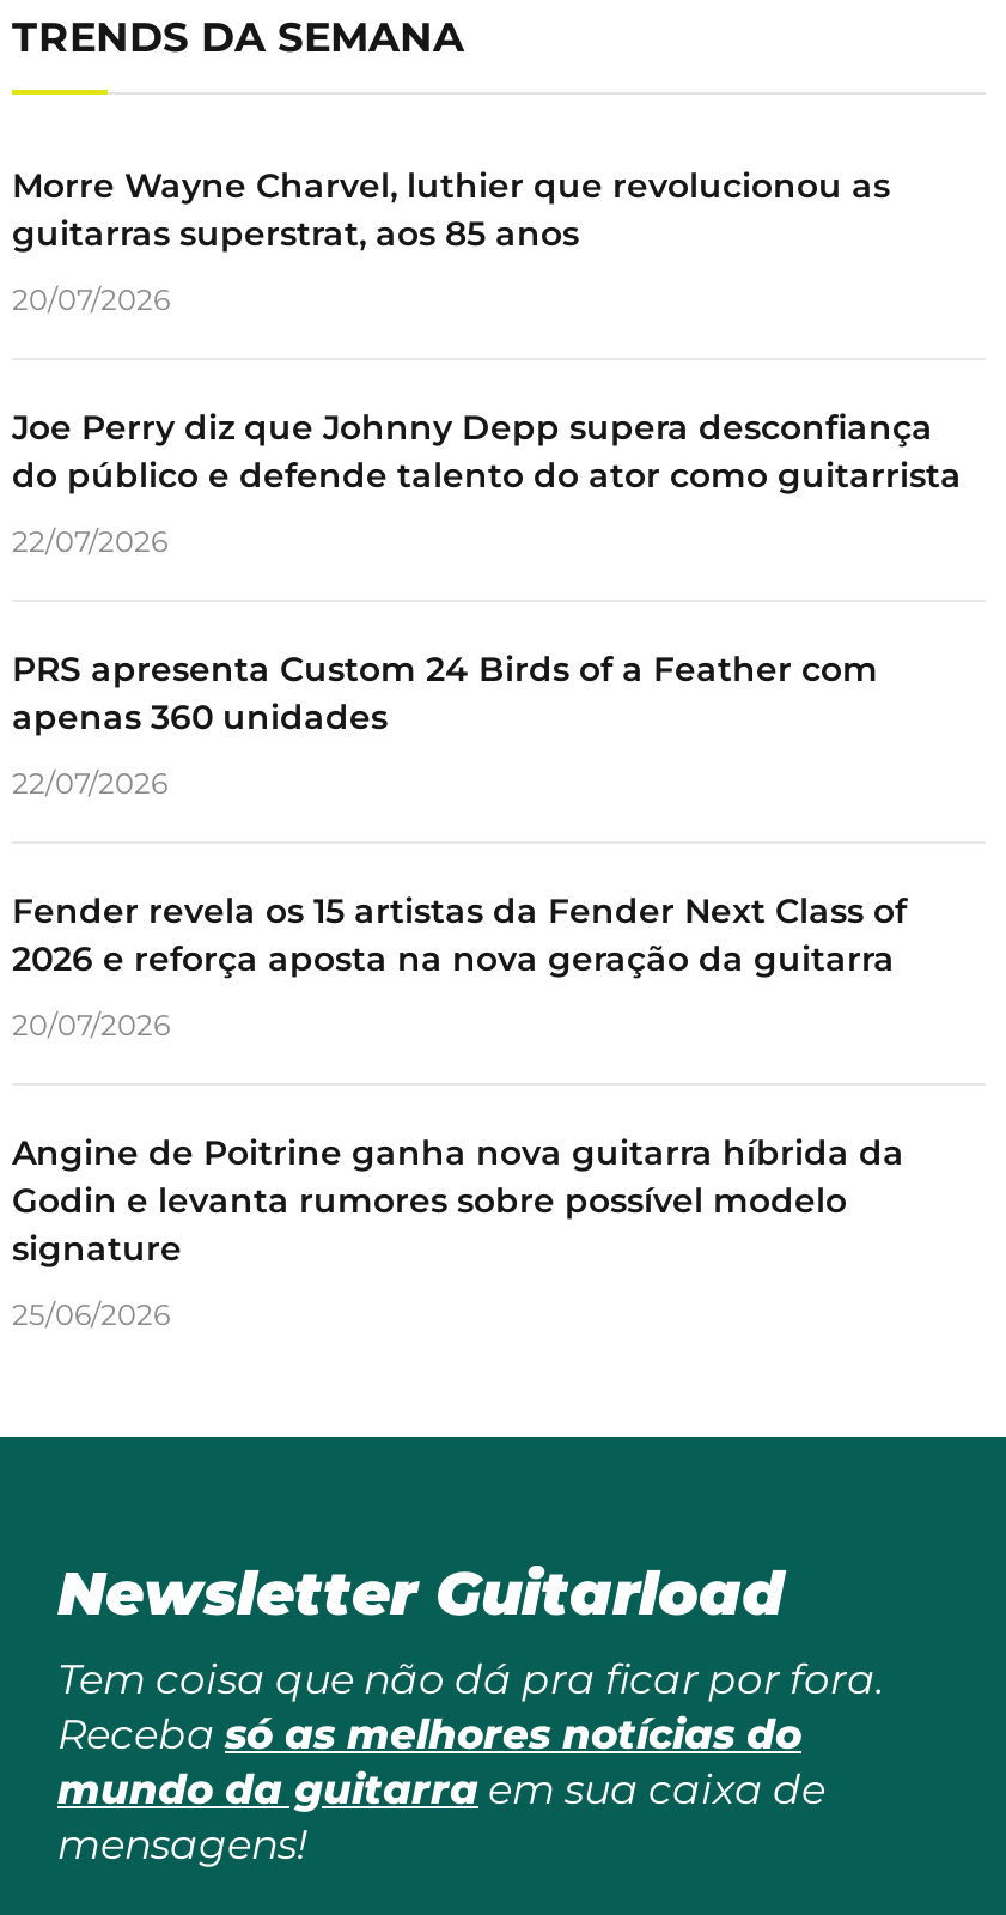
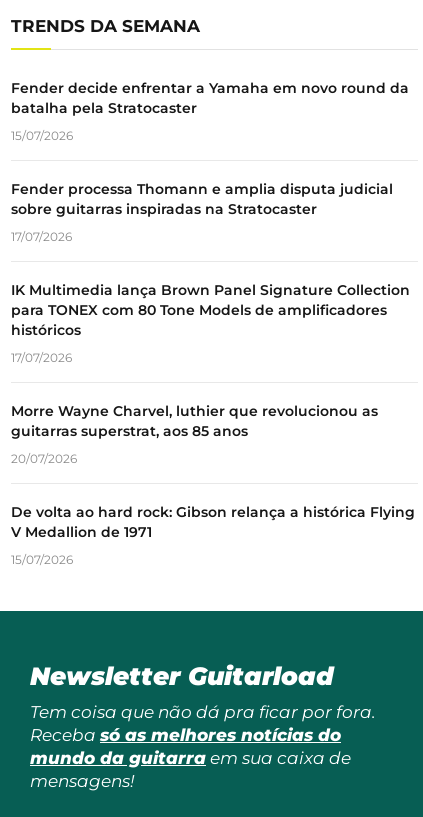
none -> [11,79,410,365] Fender decide enfrentar a Yamaha em novo round da | batalha pela Stratocaster | 15/07/2026 | Fender processa Thomann e amplia disputa judicial | sobre guitarras inspiradas na Stratocaster | 17/07/2026 | IK Multimedia lança Brown Panel Signature Collection | para TONEX com 80 Tone Models de amplificadores | históricos | 17/07/2026
moved [12,164,890,317] -> [11,402,378,466]: Morre Wayne Charvel, luthier que revolucionou as | guitarras superstrat, aos 85 anos | 20/07/2026
[12,406,962,1332] Joe Perry diz que Johnny Depp supera desconfiança | do público e defende talento do ator como guitarrista | 22/07/2026 | PRS apresenta Custom 24 Birds of a Feather com | apenas 360 unidades | 22/07/2026 | Fender revela os 15 artistas da Fender Next Class of | 2026 e reforça aposta na nova geração da guitarra | 20/07/2026 | Angine de Poitrine ganha nova guitarra híbrida da | Godin e levanta rumores sobre possível modelo | signature | 25/06/2026 -> [11,503,415,567] De volta ao hard rock: Gibson relança a histórica Flying | V Medallion de 1971 | 15/07/2026

